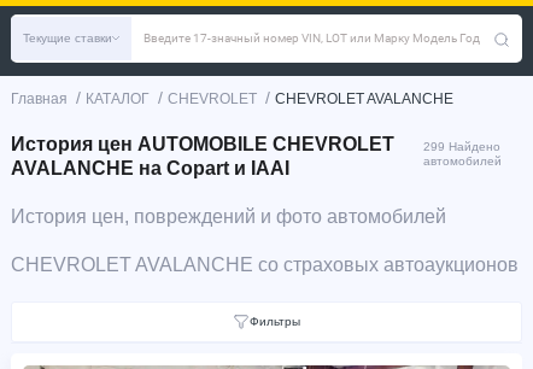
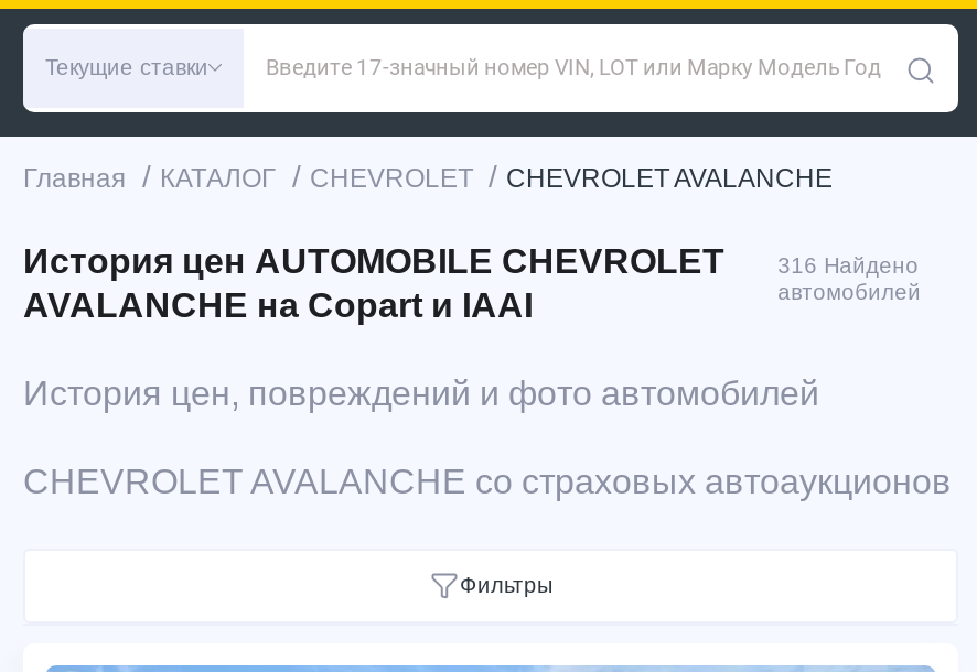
[424,140,501,153] 299 Найдено -> [778,253,919,278] 316 Найдено

